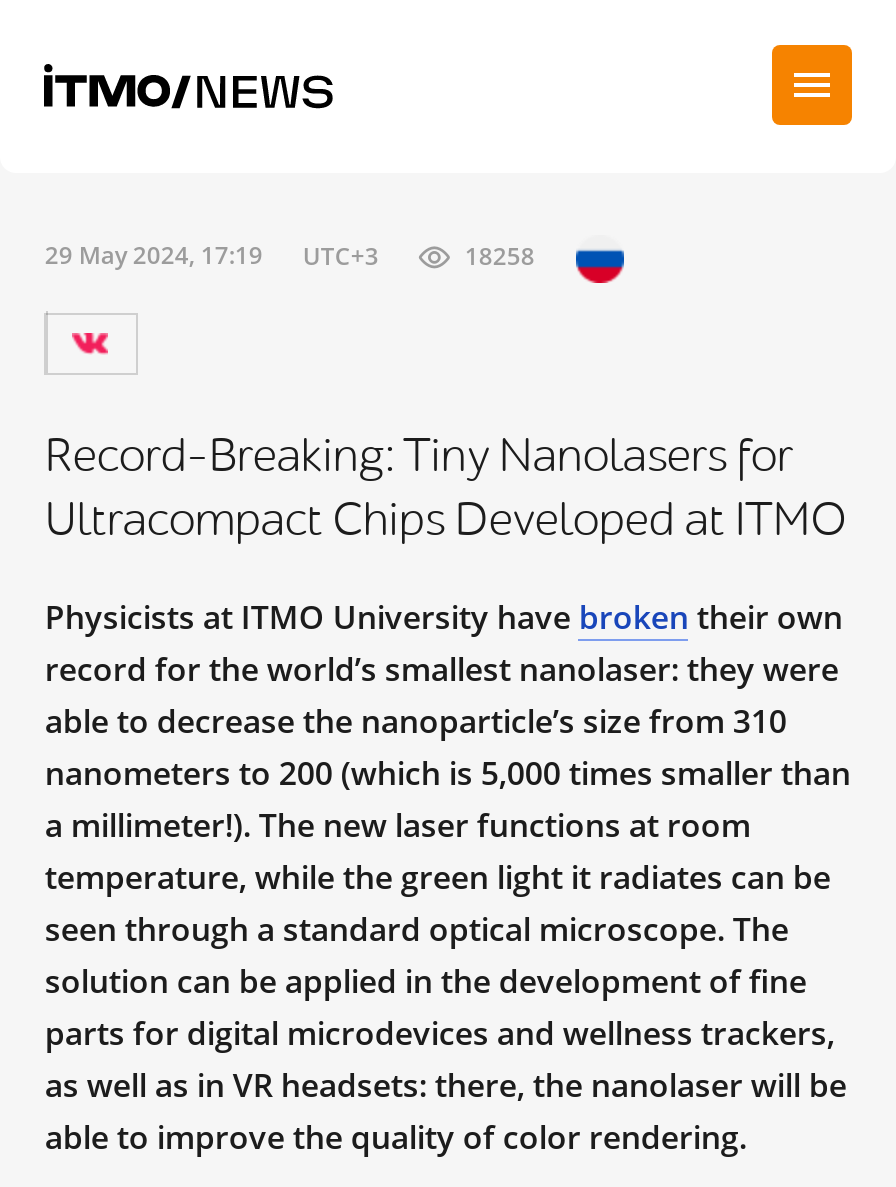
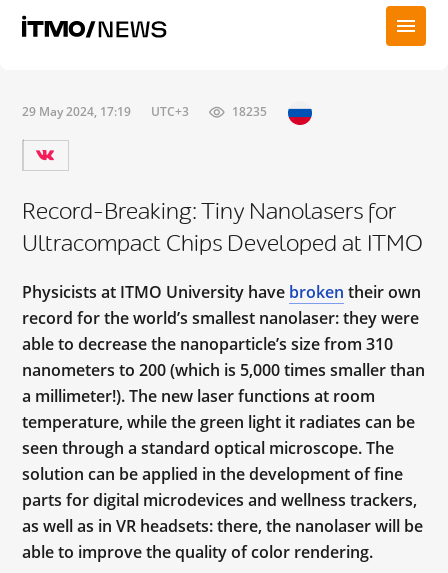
[465,238,535,272] 18258 -> [232,103,267,120] 18235

